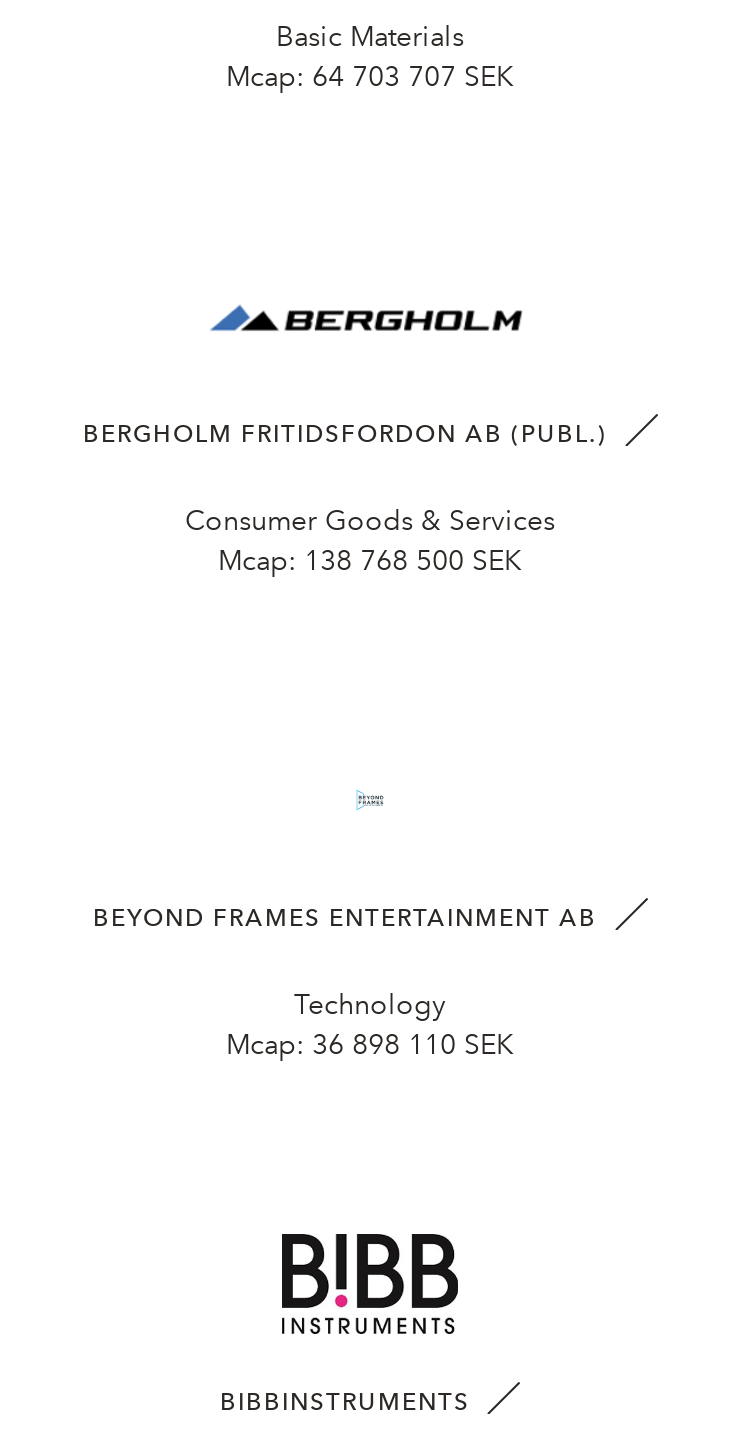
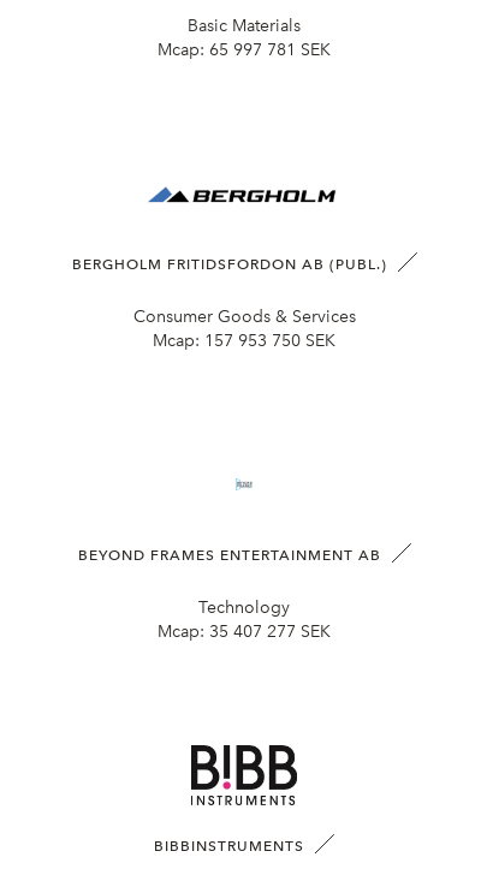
[226,60,514,94] Mcap: 64 703 707 SEK -> [158,40,331,60] Mcap: 65 997 781 SEK
[218,544,522,578] Mcap: 138 768 500 SEK -> [153,331,335,351] Mcap: 157 953 750 SEK
[226,1028,514,1062] Mcap: 36 898 110 SEK -> [158,621,331,642] Mcap: 35 407 277 SEK

